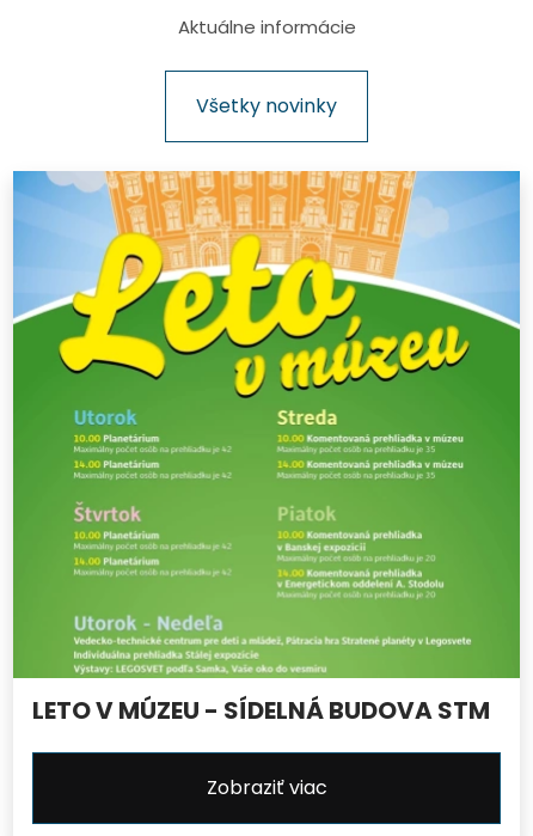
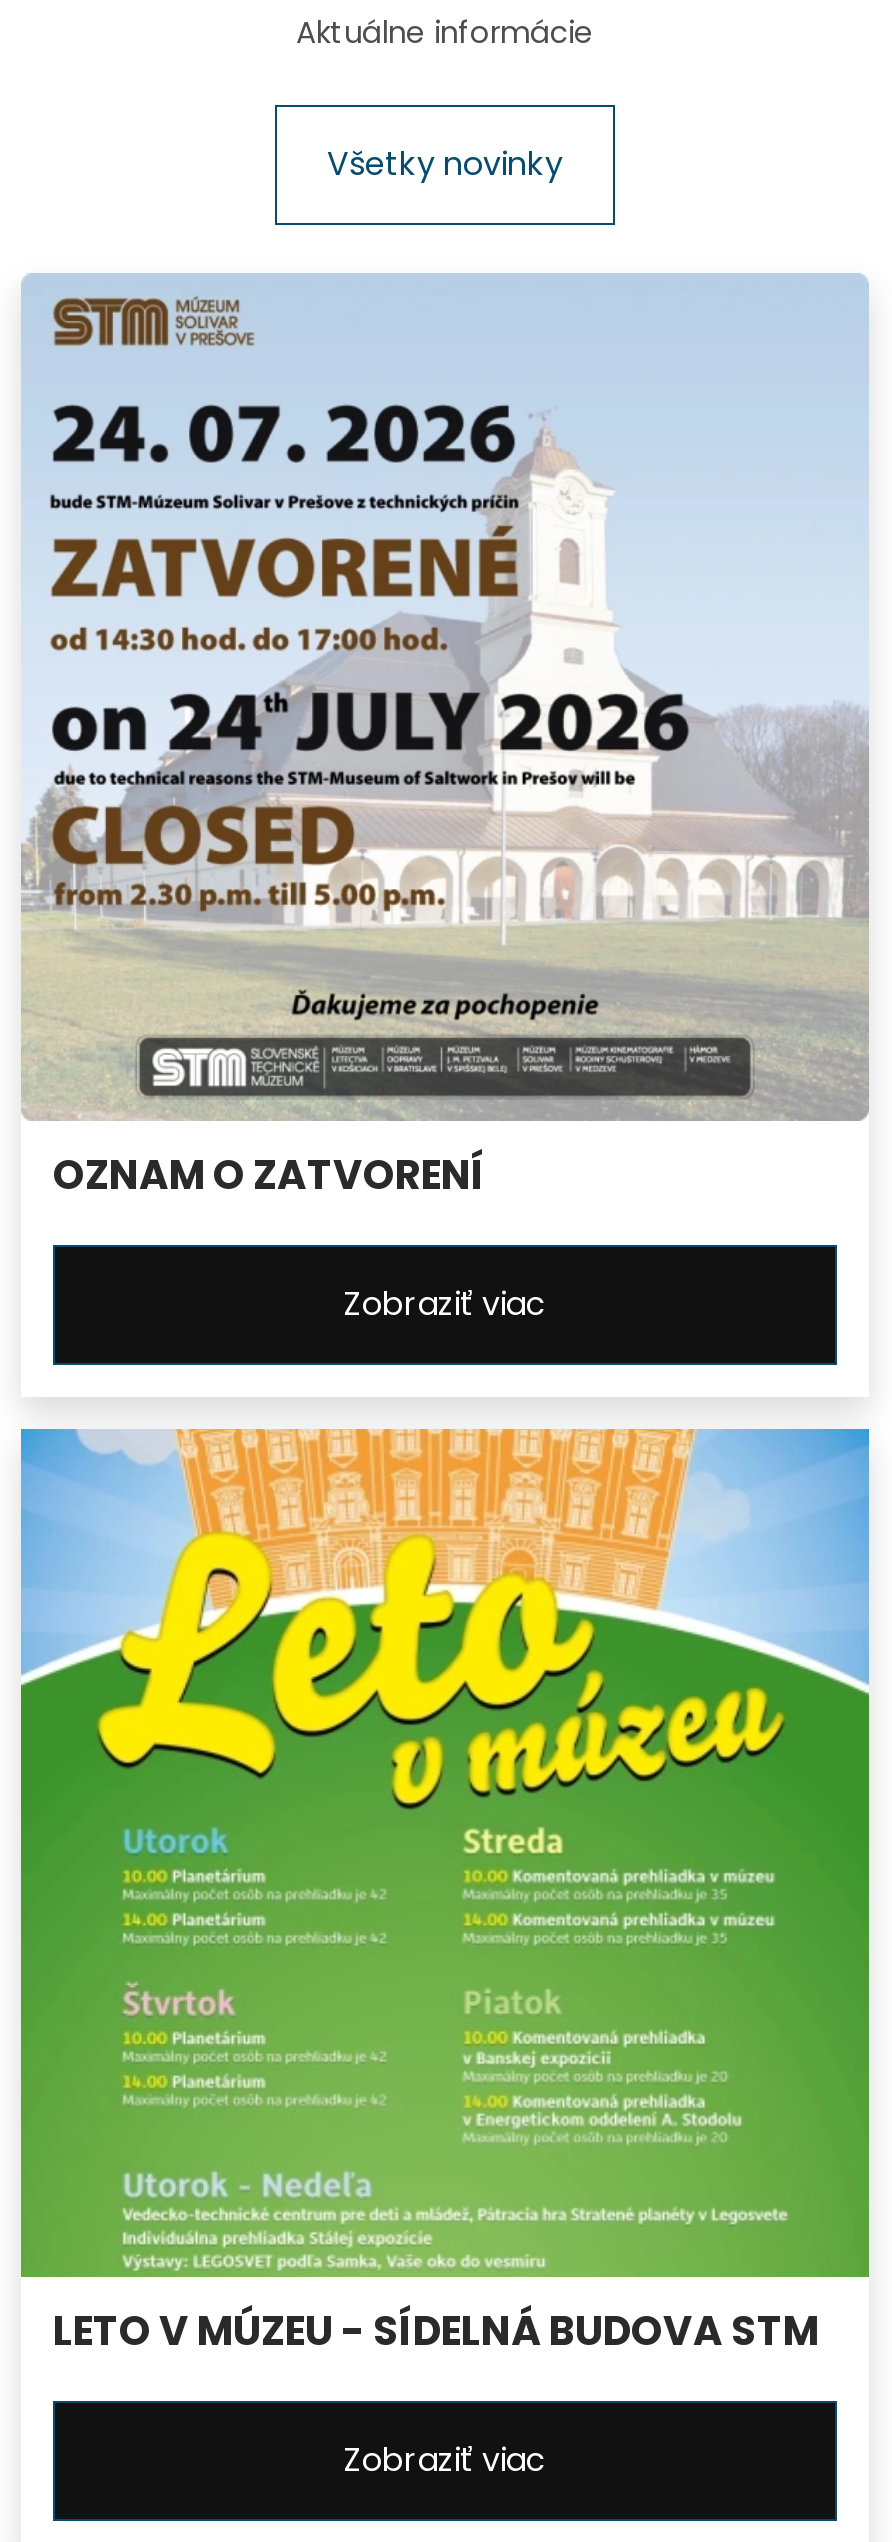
none -> [21,273,869,1327] [image] | OZNAM O ZATVORENÍ | Zobraziť viac

